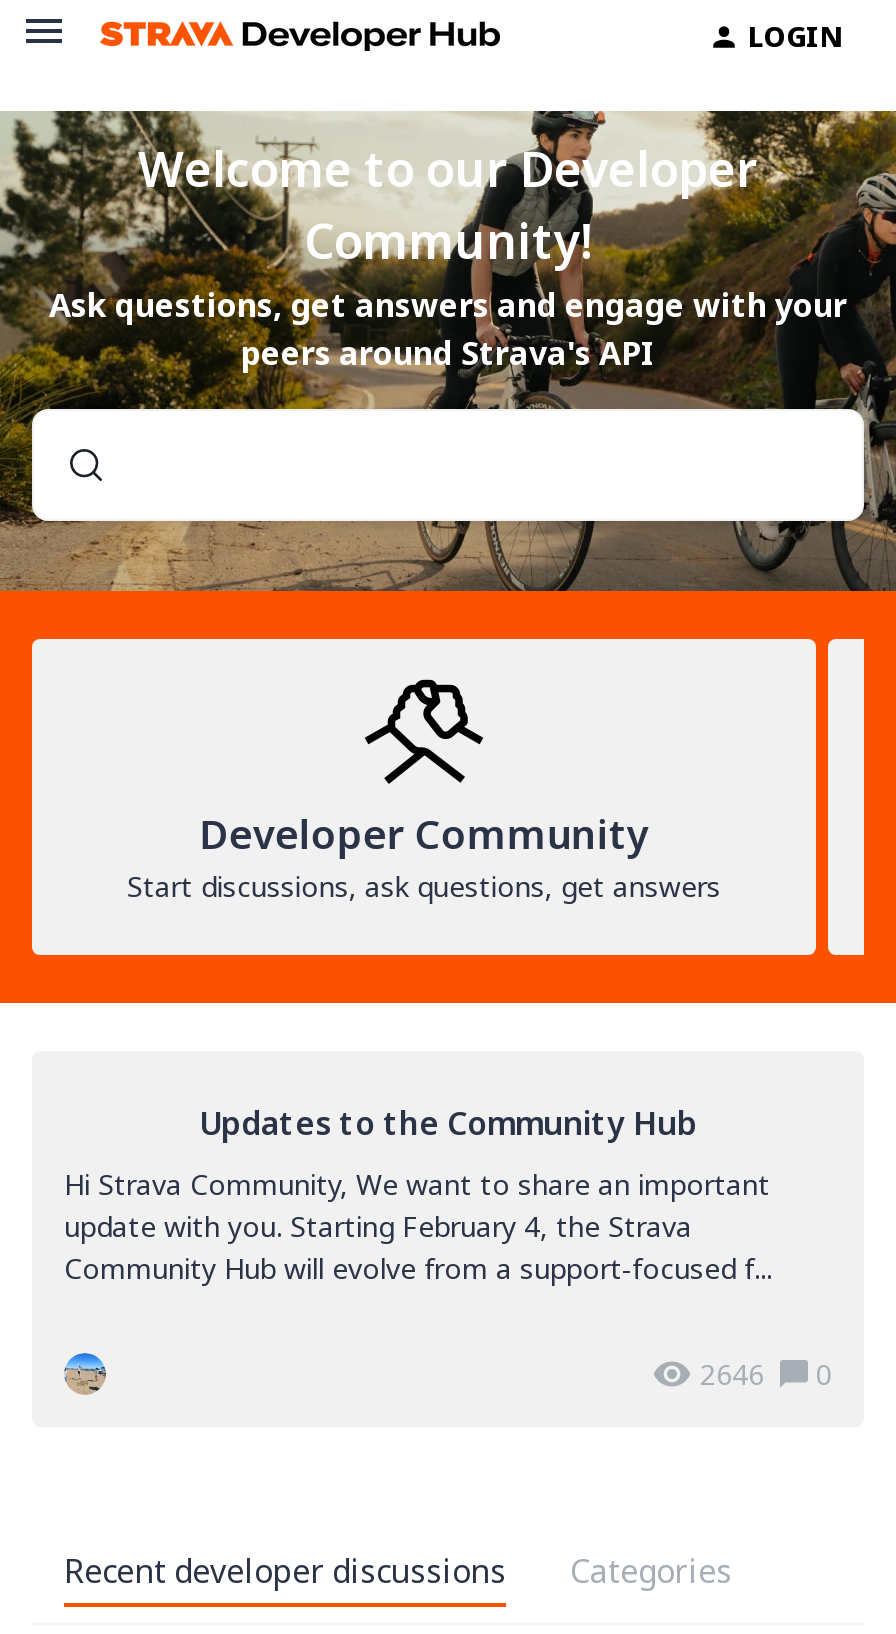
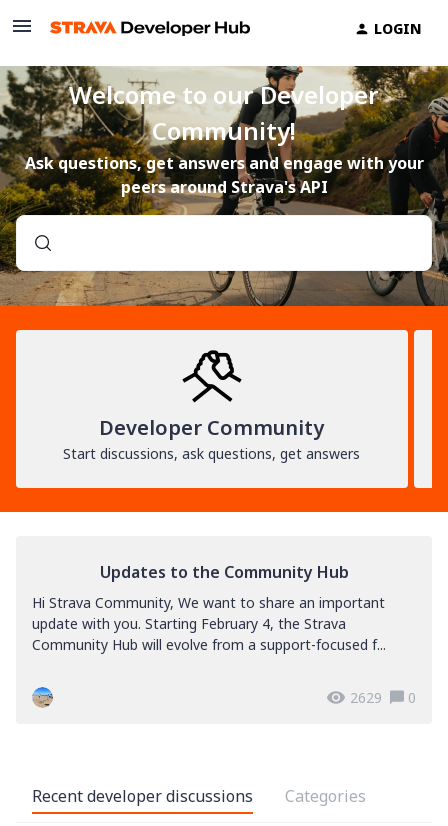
[700,1355,832,1393] 2646 0 -> [350,688,416,707] 2629 0

